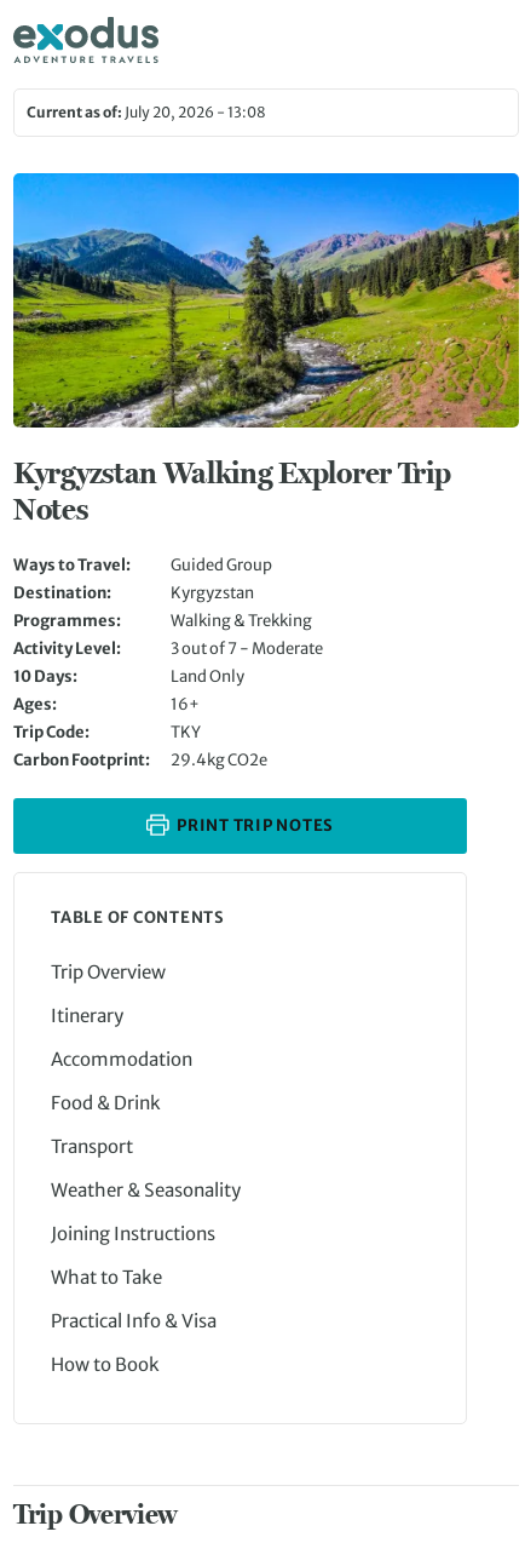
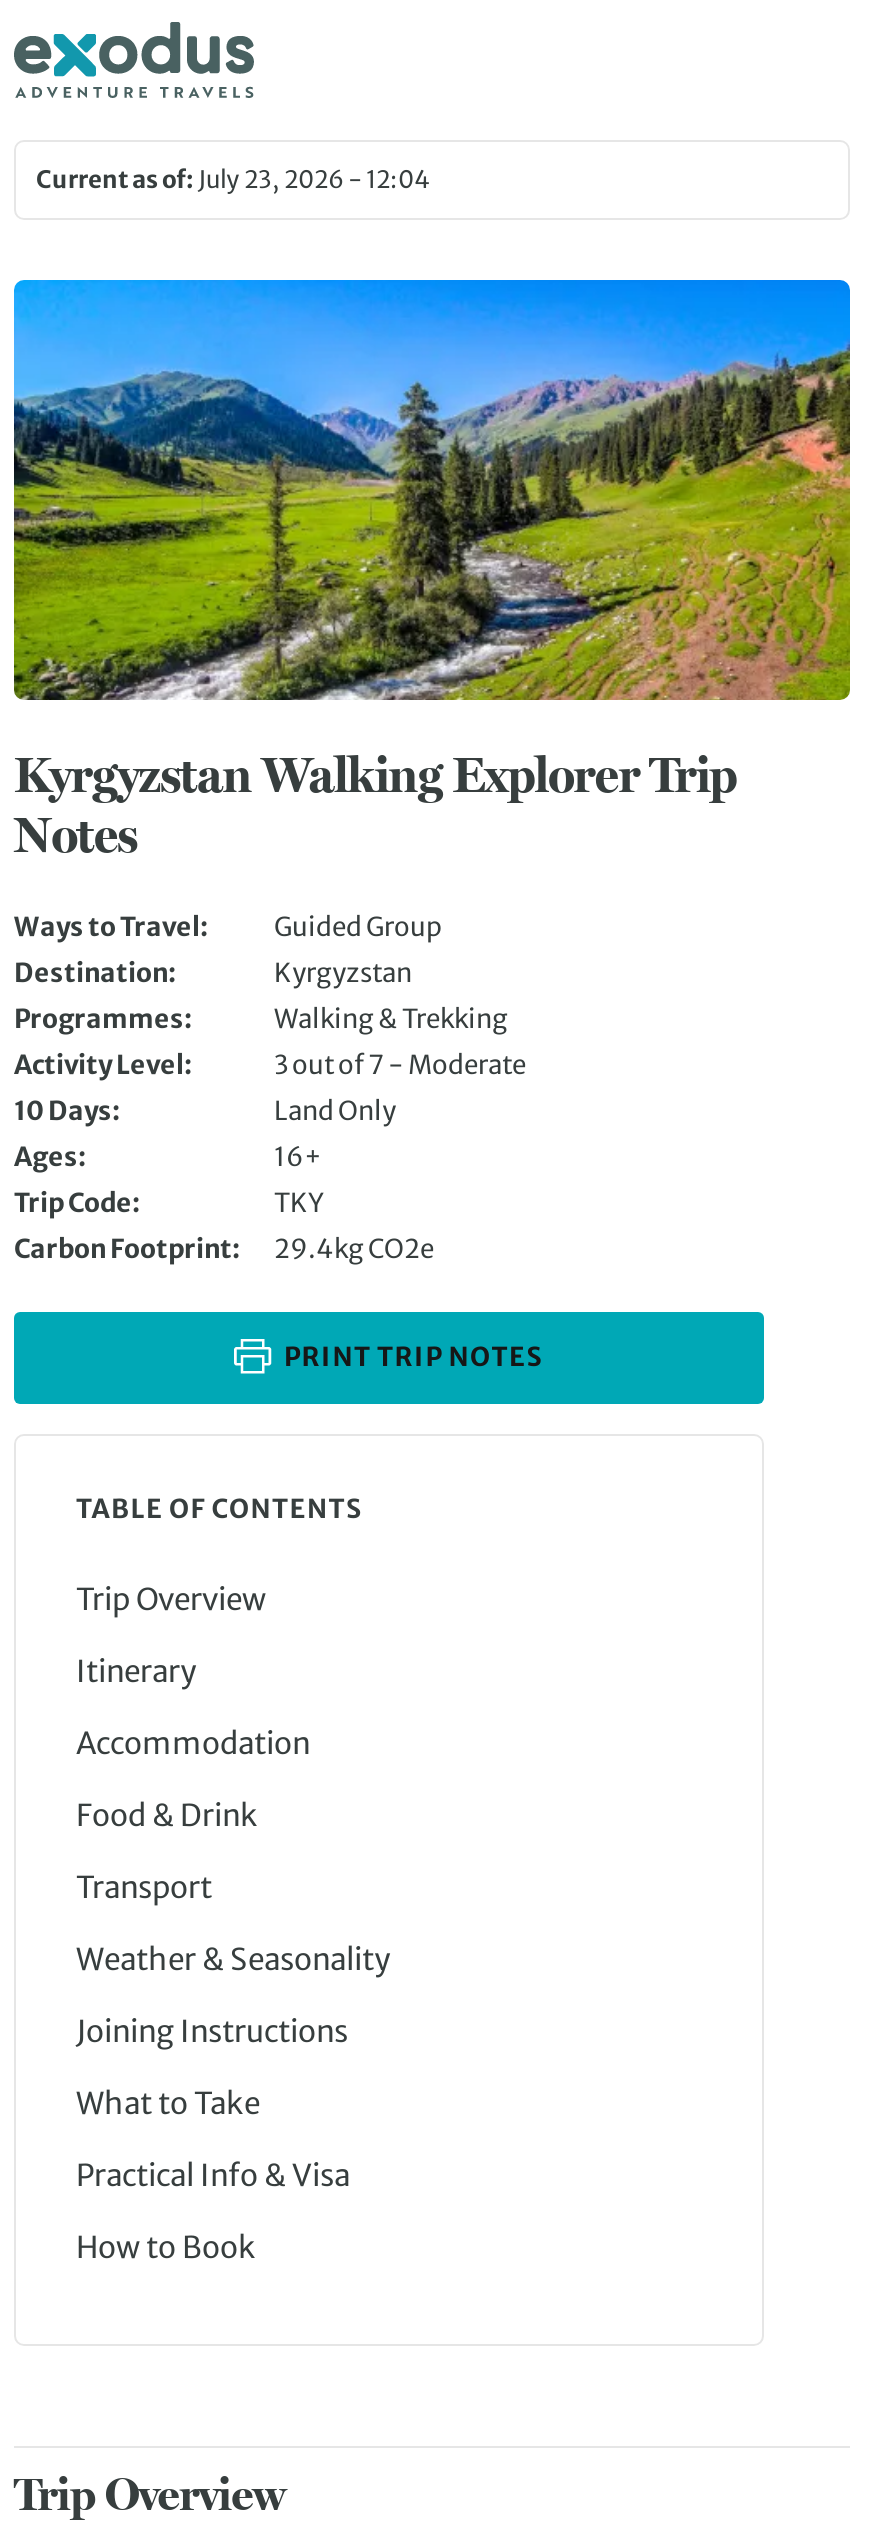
[27,103,266,121] Current as of: July 20, 2026 - 13:08 -> [36,164,430,194] Current as of: July 23, 2026 - 12:04

